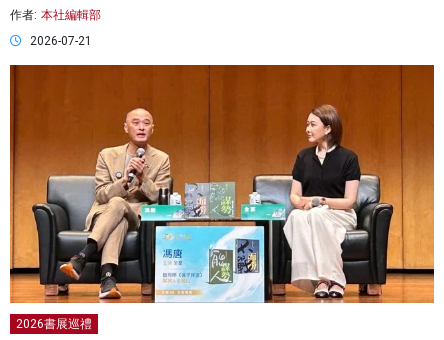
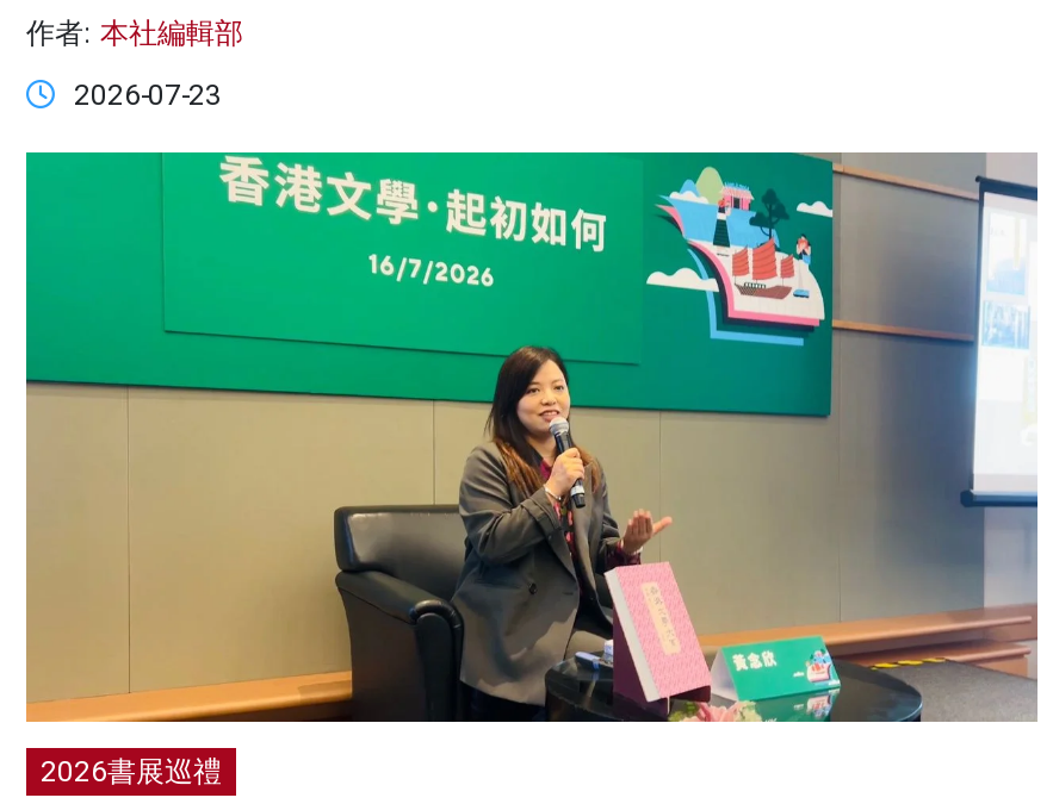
[30,34,92,48] 2026-07-21 -> [74,79,222,112] 2026-07-23
[9,64,435,304] [image] -> [24,149,1040,725] [image]

